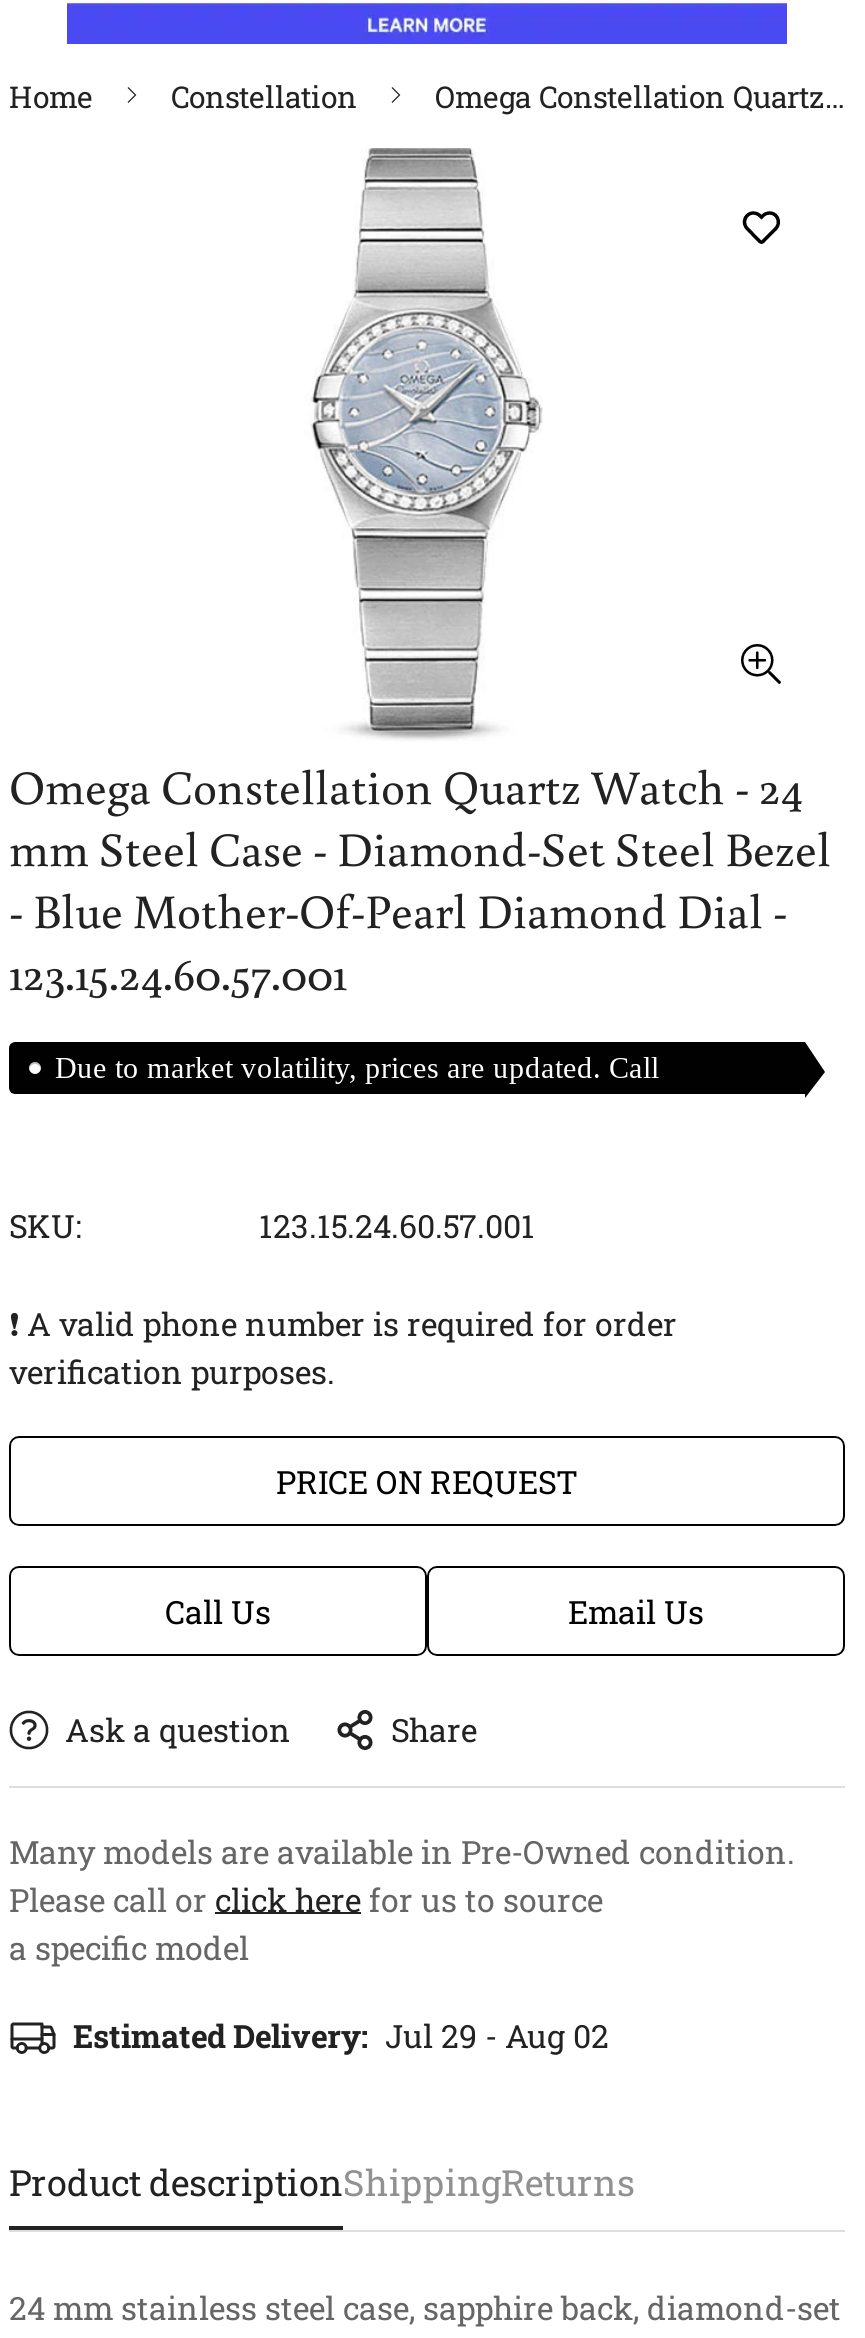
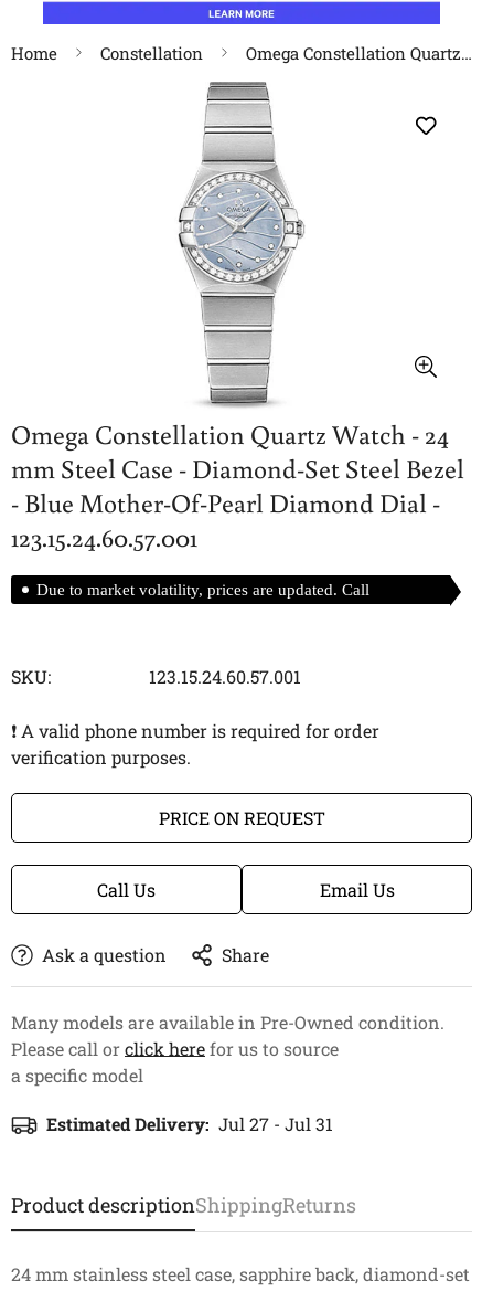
[73,2015,609,2057] Estimated Delivery: Jul 29 - Aug 02 -> [46,1113,333,1136] Estimated Delivery: Jul 27 - Jul 31

